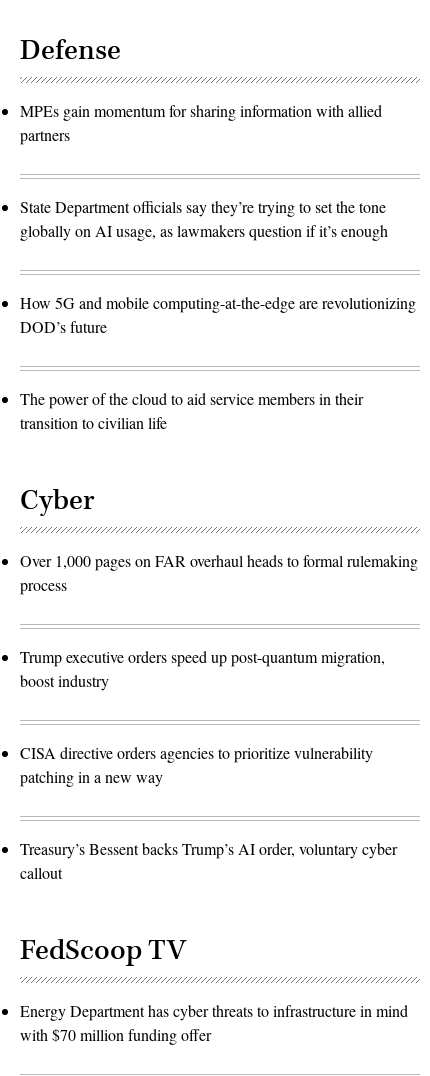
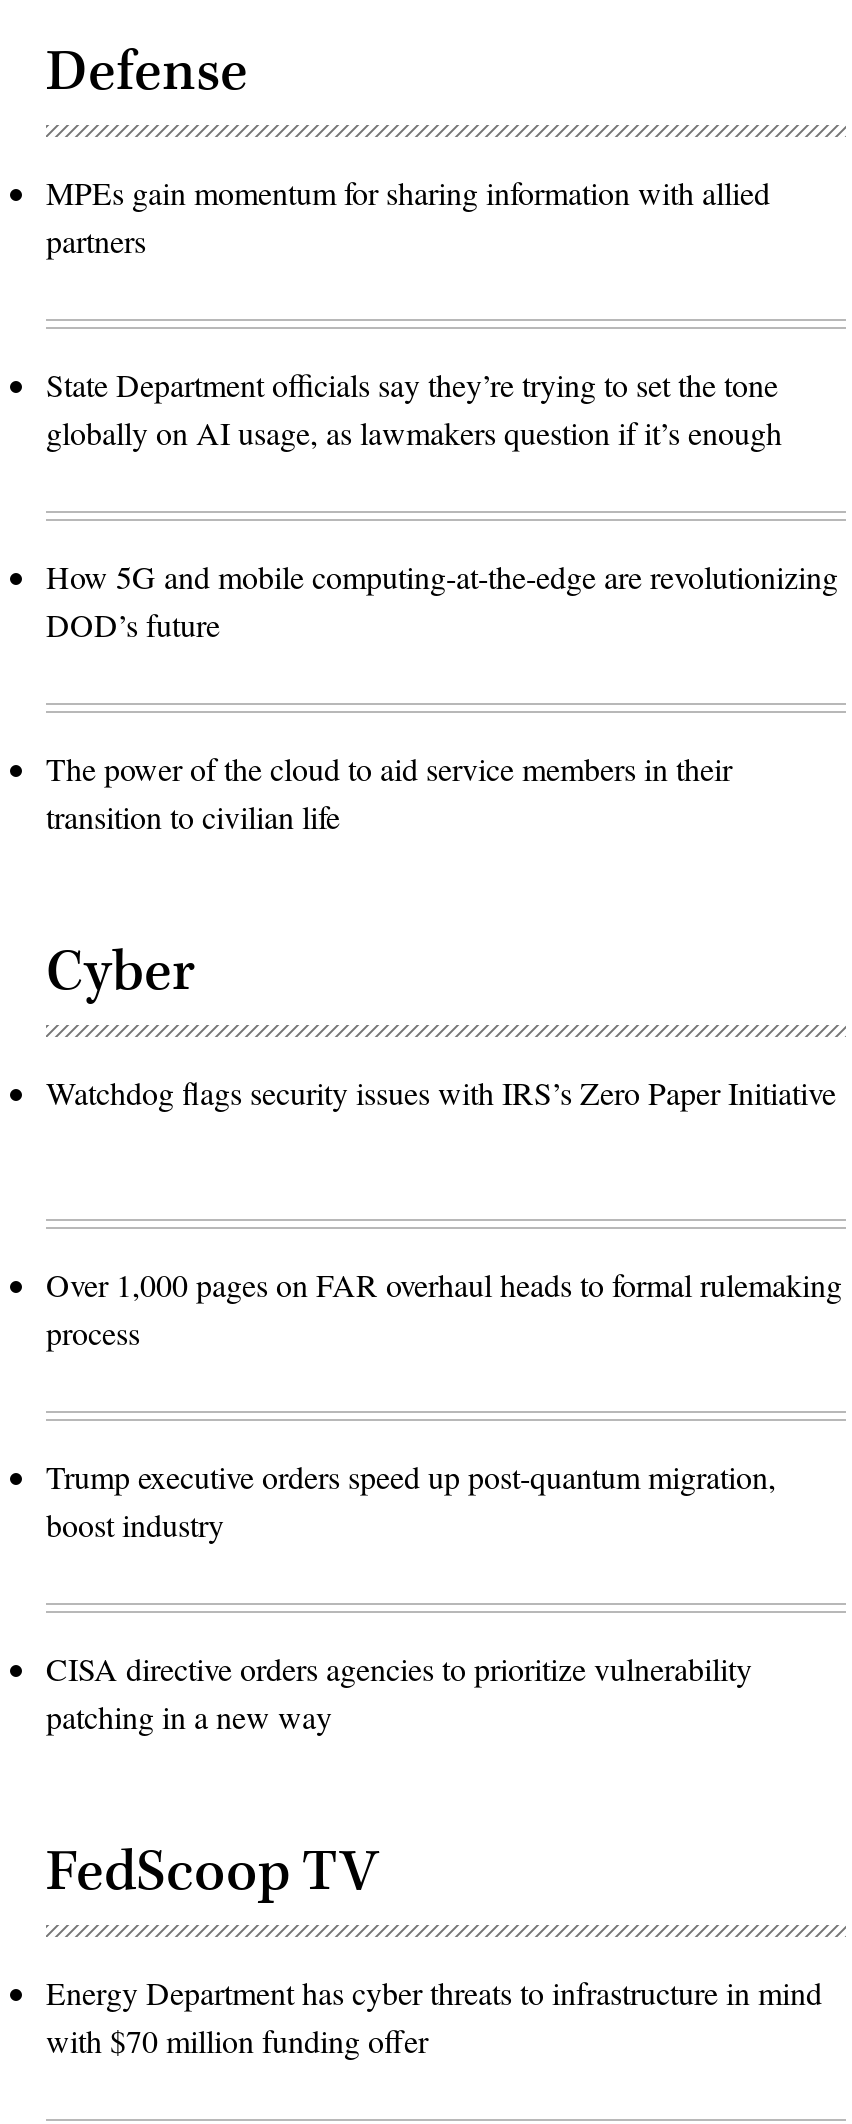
none -> [46,1071,836,1113] Watchdog flags security issues with IRS’s Zero Paper Initiative
moved [20,550,418,787] -> [46,1263,842,1737]: Over 1,000 pages on FAR overhaul heads to formal rulemaking | process | Trump executive orders speed up post-quantum migration, | boost industry | CISA directive orders agencies to prioritize vulnerability | patching in a new way
[20,838,397,883] Treasury’s Bessent backs Trump’s AI order, voluntary cyber | callout -> none

